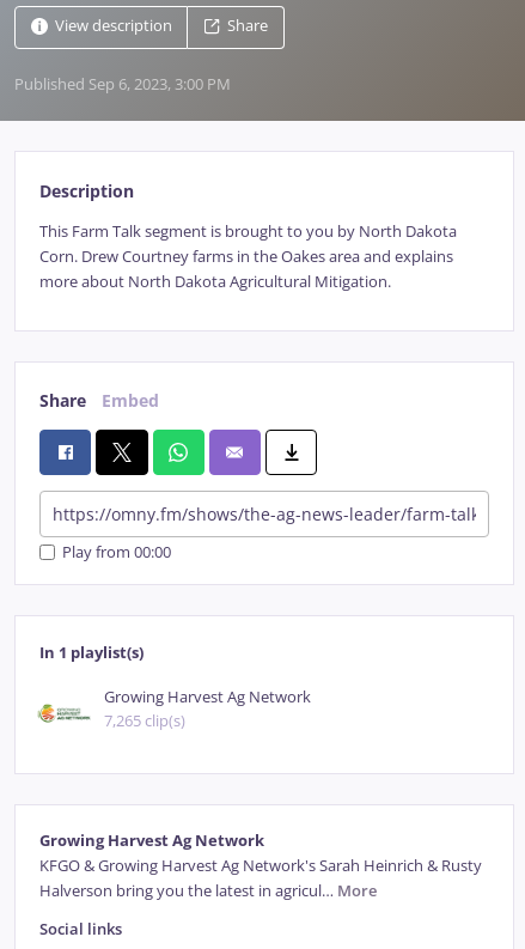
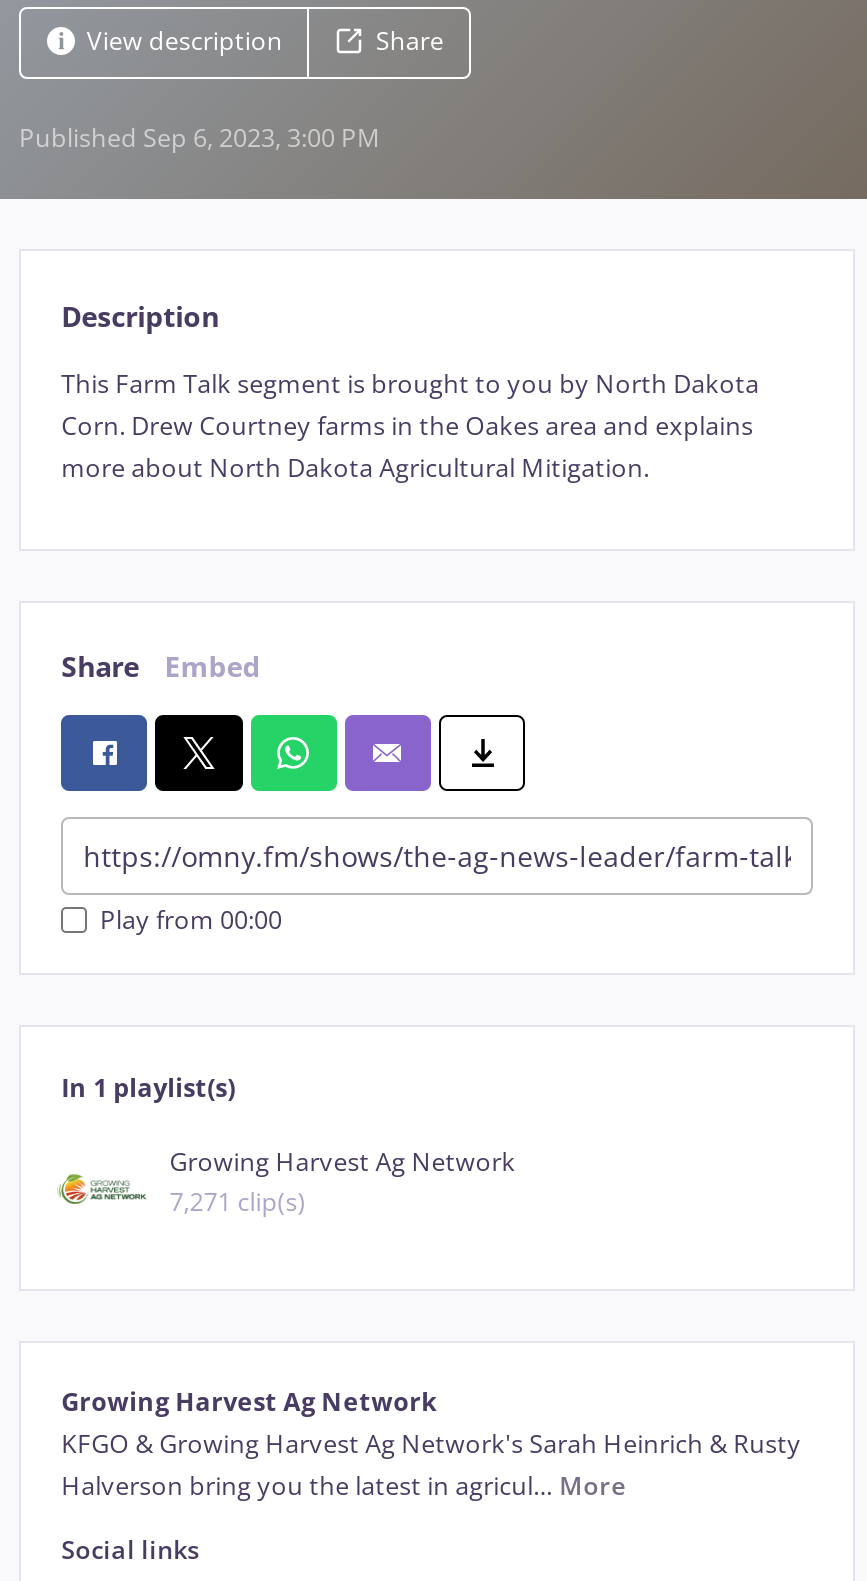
[104,711,186,731] 7,265 clip(s) -> [169,1185,305,1219] 7,271 clip(s)

